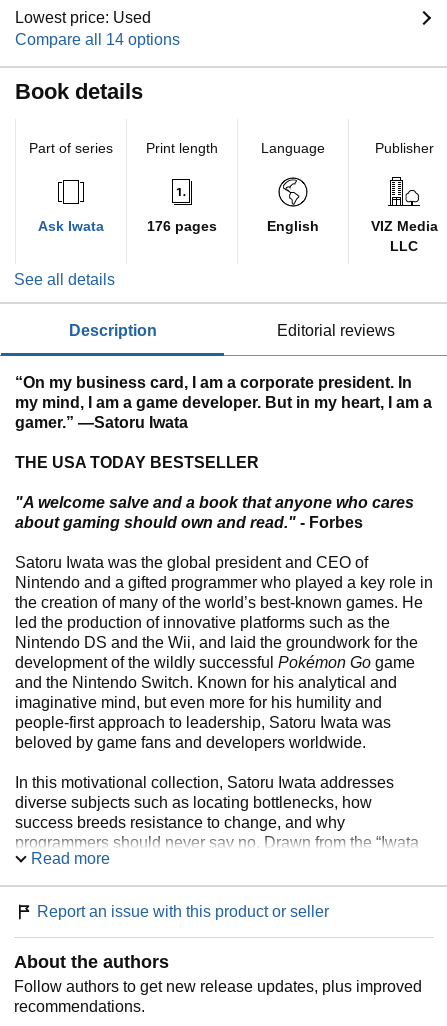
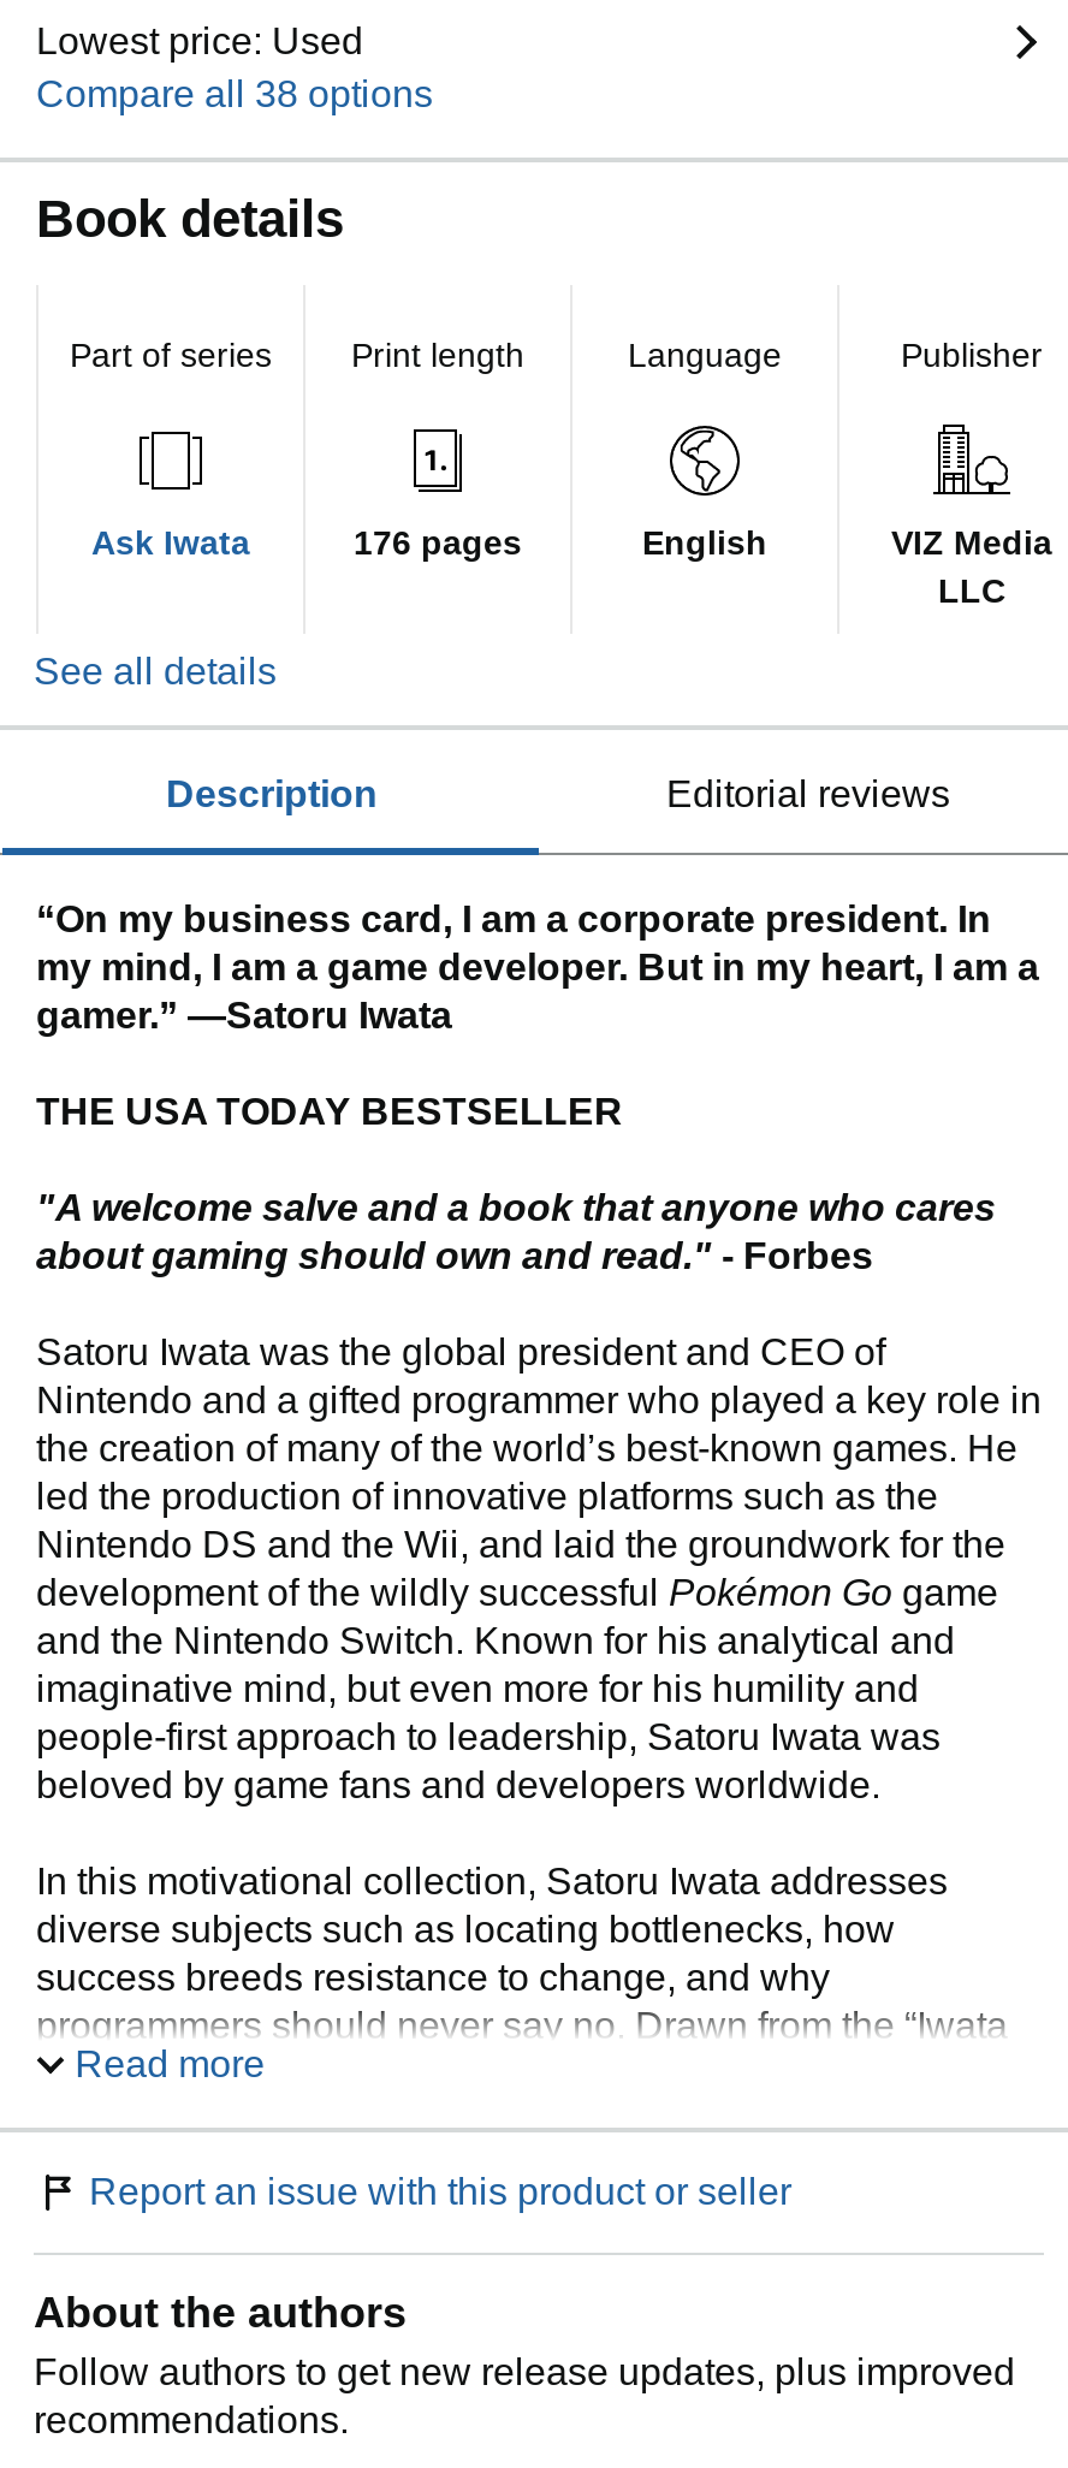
[15,31,180,48] Compare all 14 options -> [36,74,433,115] Compare all 38 options

